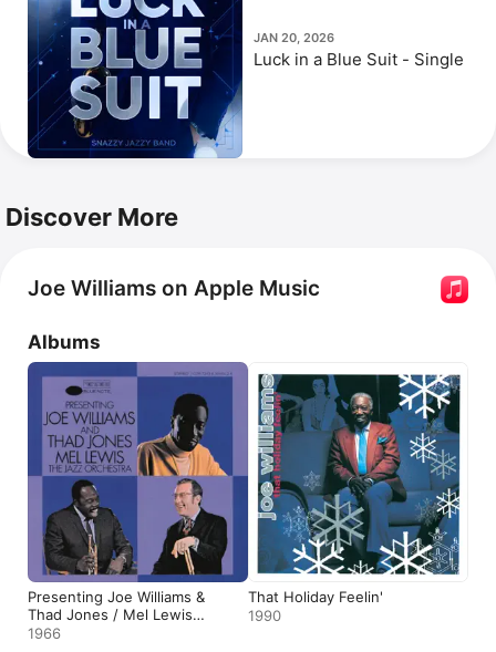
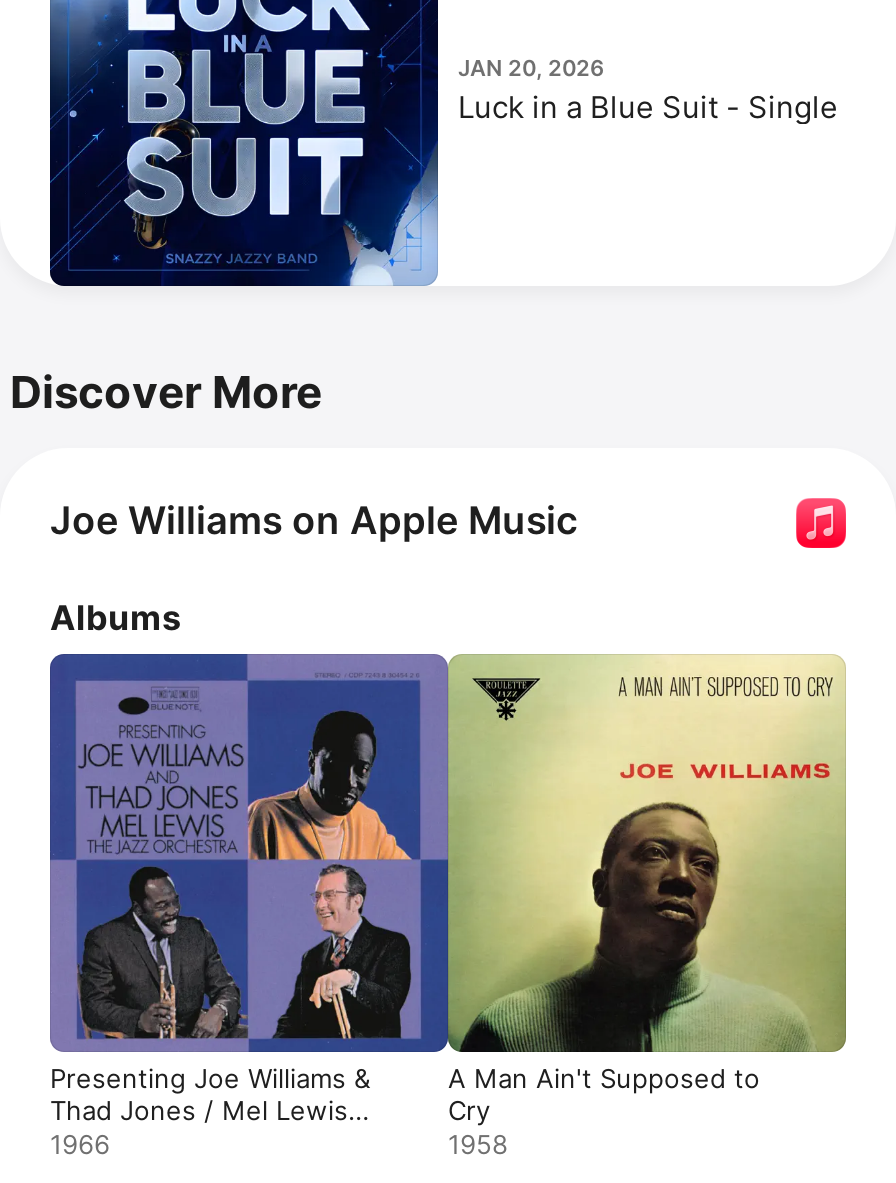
[247,363,468,624] [image] | That Holiday Feelin' | 1990 -> [448,654,848,1160] [image] | A Man Ain't Supposed to | Cry | 1958

